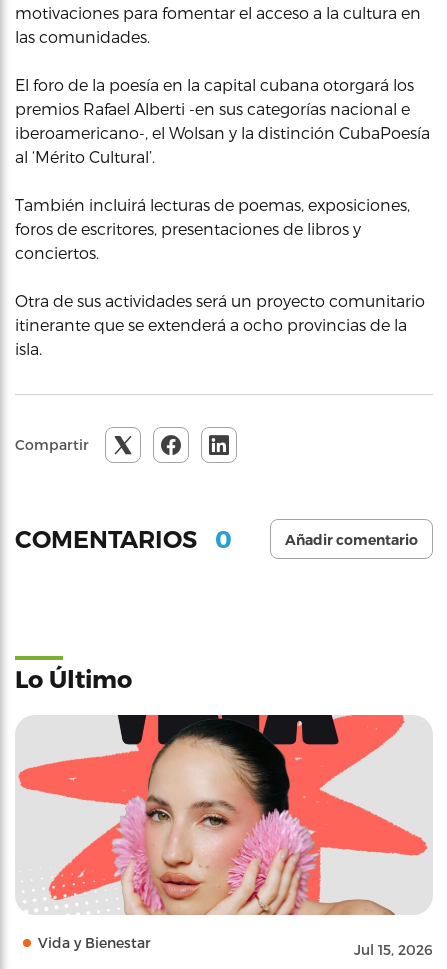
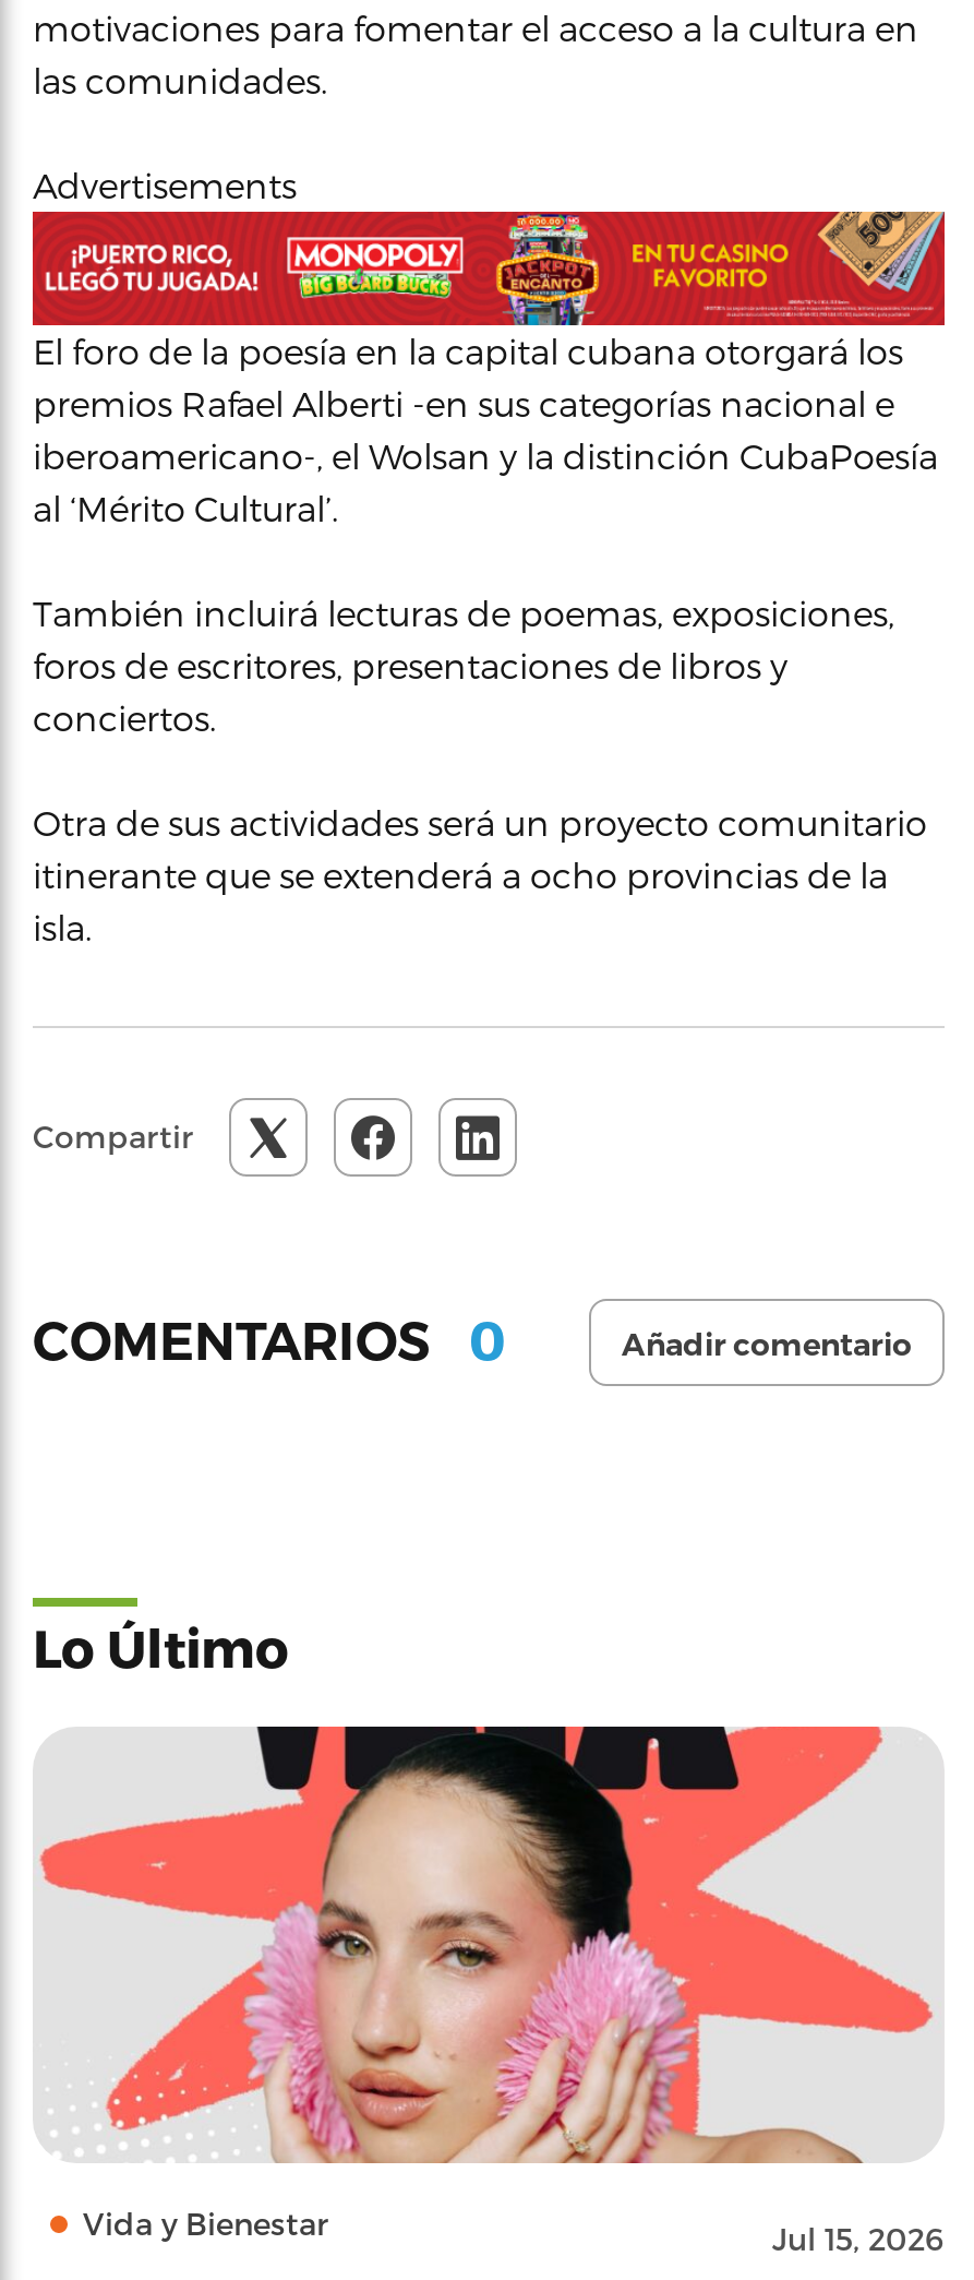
none -> [31,210,947,327] [image]
none -> [33,164,297,205] Advertisements

